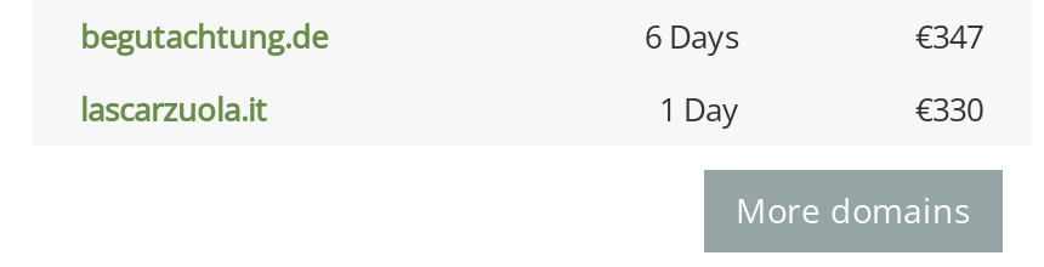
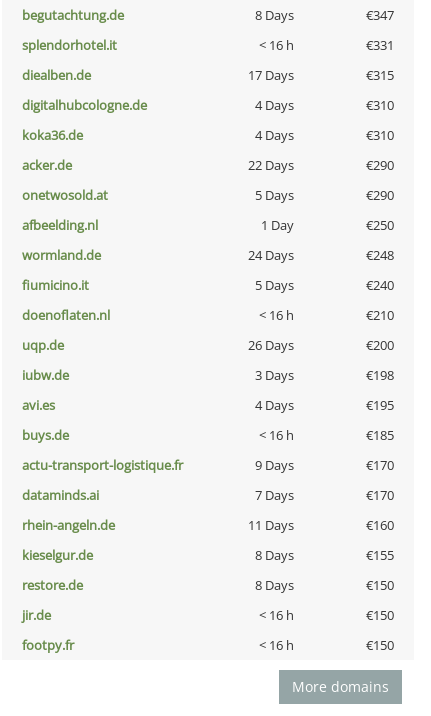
[645,15,739,59] 6 Days -> [254,6,293,24] 8 Days
[80,88,267,132] lascarzuola.it -> [22,36,394,234] splendorhotel.it | < 16 h | €331 | diealben.de | 17 Days | €315 | digitalhubcologne.de | 4 Days | €310 | koka36.de | 4 Days | €310 | acker.de | 22 Days | €290 | onetwosold.at | 5 Days | €290 | afbeelding.nl
[915,88,983,132] €330 -> [22,216,394,654] €250 | wormland.de | 24 Days | €248 | fiumicino.it | 5 Days | €240 | doenoflaten.nl | < 16 h | €210 | uqp.de | 26 Days | €200 | iubw.de | 3 Days | €198 | avi.es | 4 Days | €195 | buys.de | < 16 h | €185 | actu-transport-logistique.fr | 9 Days | €170 | dataminds.ai | 7 Days | €170 | rhein-angeln.de | 11 Days | €160 | kieselgur.de | 8 Days | €155 | restore.de | 8 Days | €150 | jir.de | < 16 h | €150 | footpy.fr | < 16 h | €150

